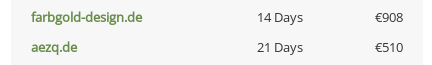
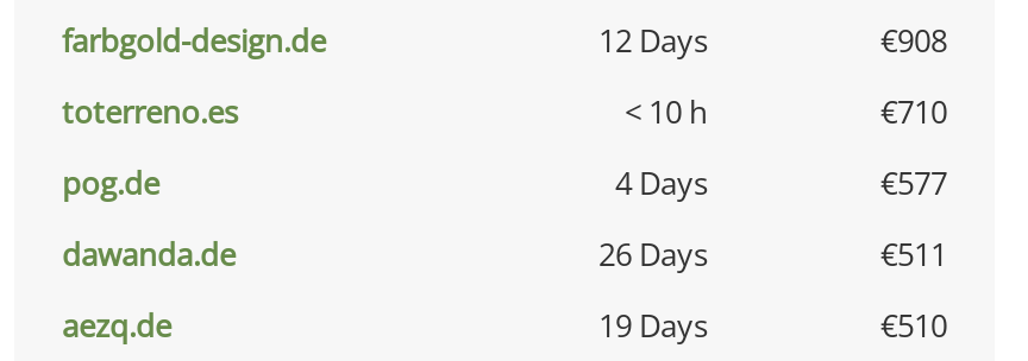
[256,8,302,26] 14 Days -> [598,19,708,62] 12 Days
none -> [62,90,947,275] toterreno.es | < 10 h | €710 | pog.de | 4 Days | €577 | dawanda.de | 26 Days | €511
[256,38,302,56] 21 Days -> [598,304,708,347] 19 Days

